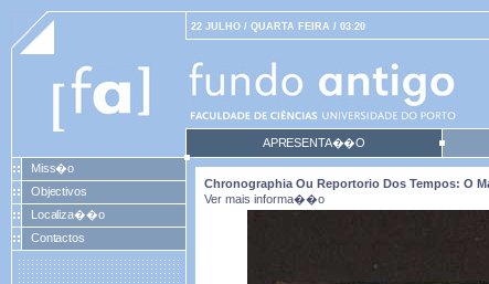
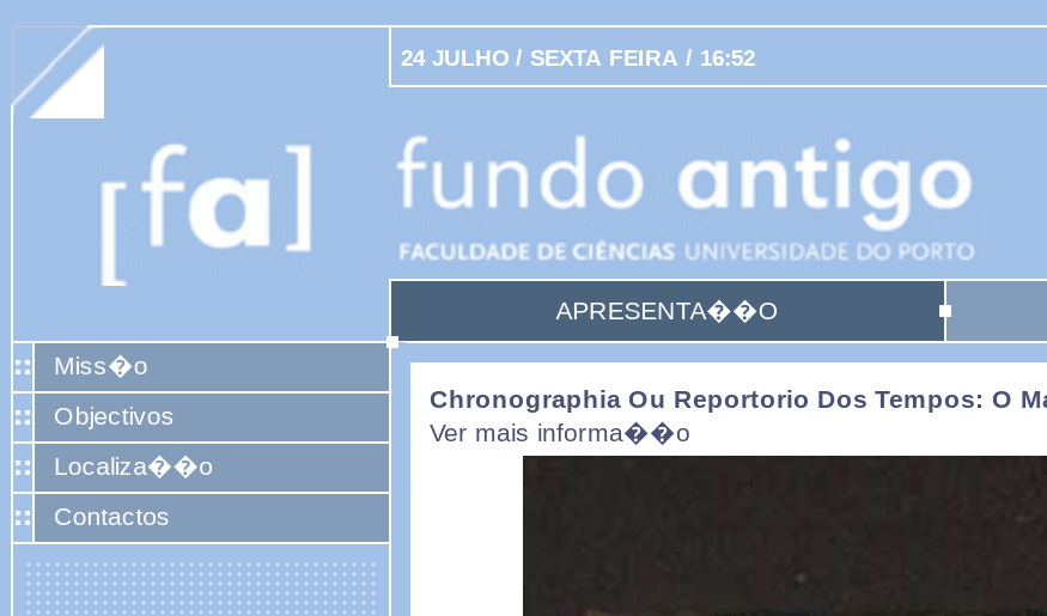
[191,21,365,32] 22 JULHO / QUARTA FEIRA / 03:20 -> [401,47,755,71] 24 JULHO / SEXTA FEIRA / 16:52

